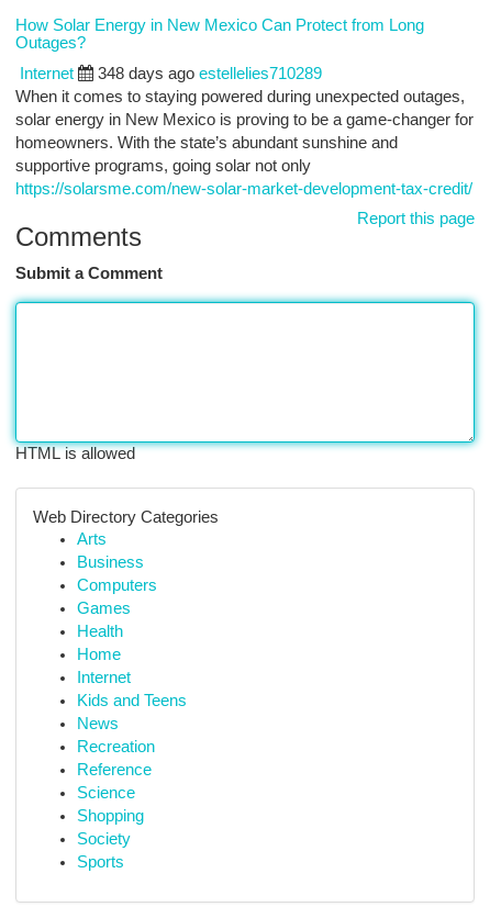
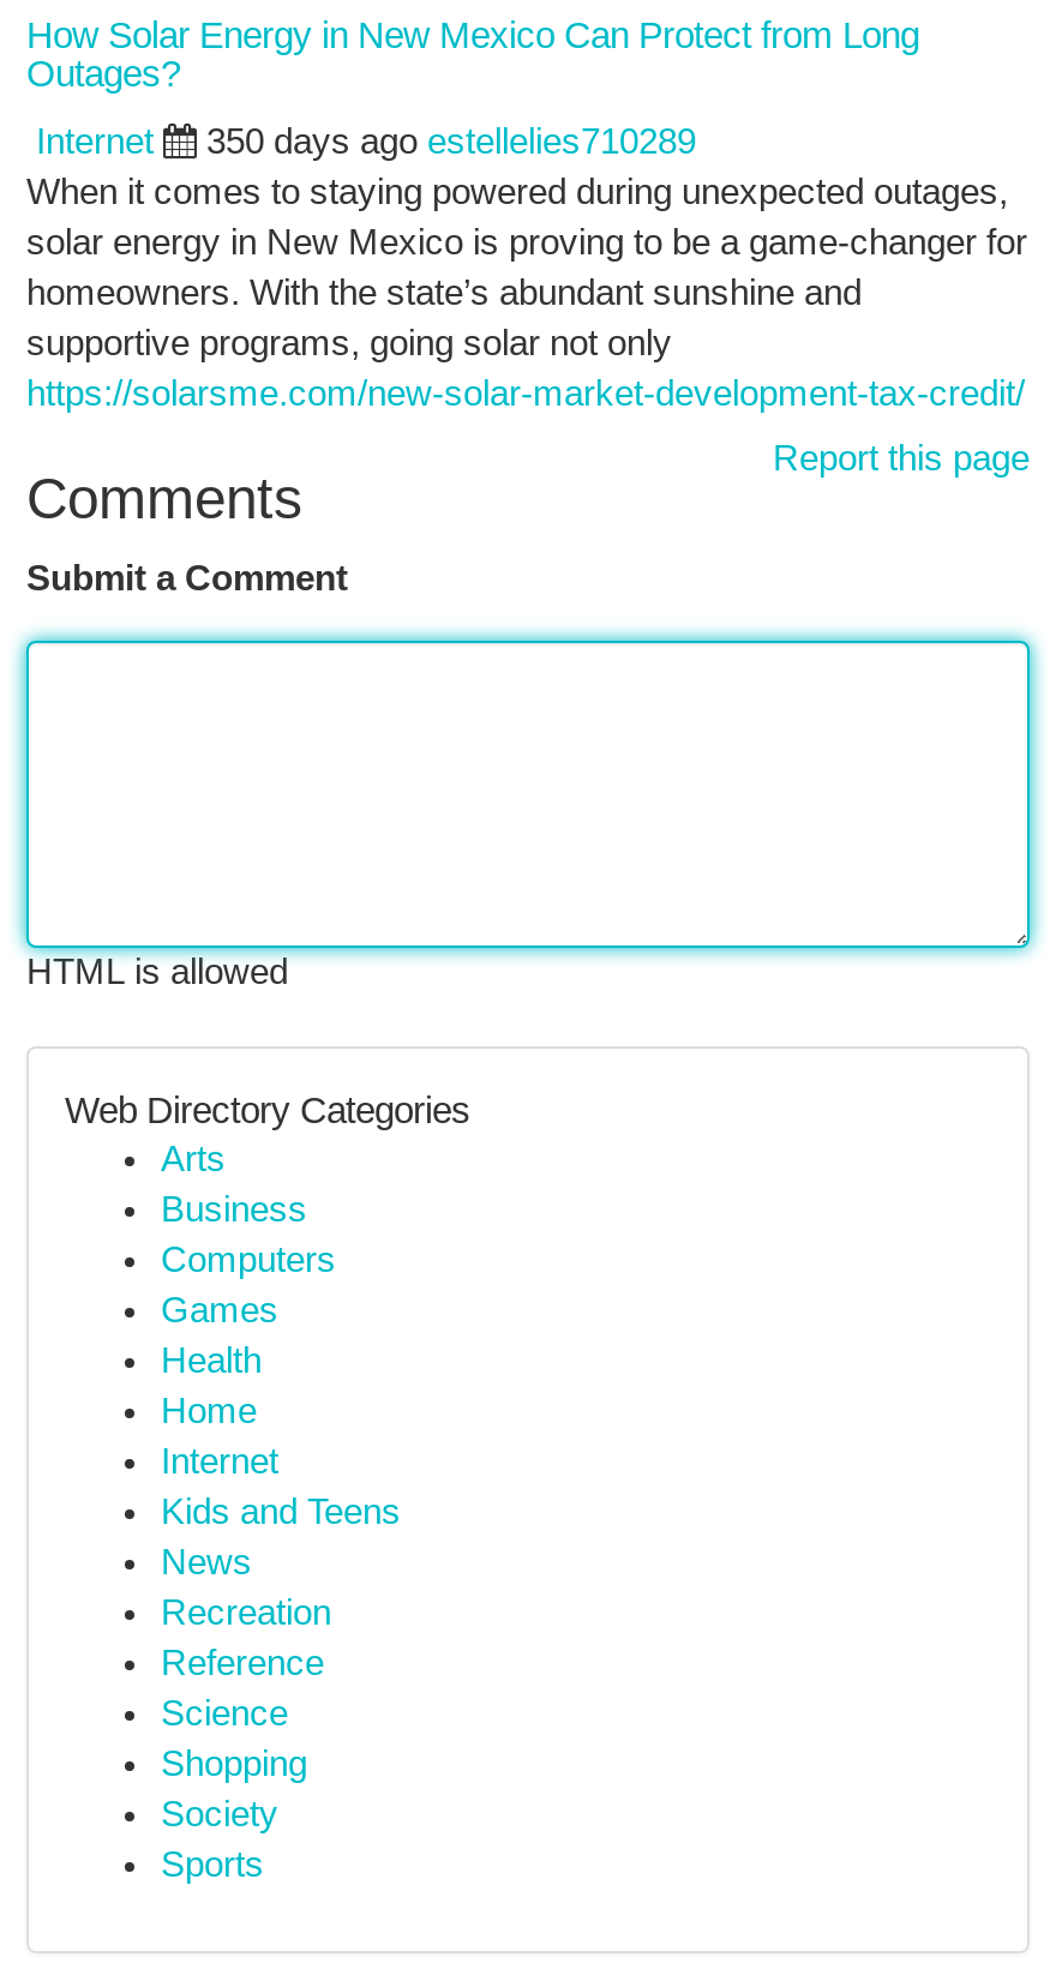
[98,65,322,82] 348 days ago estellelies710289 -> [206,122,696,161] 350 days ago estellelies710289

